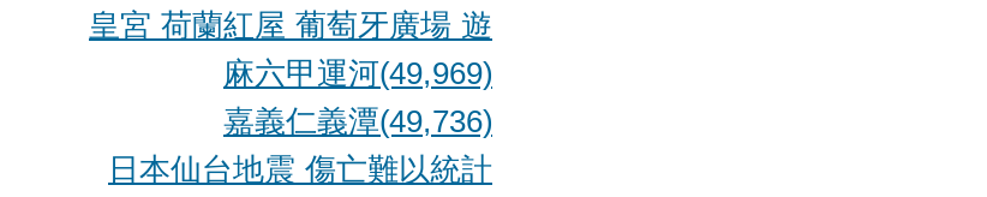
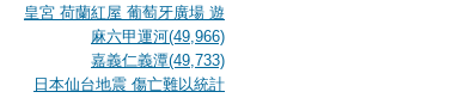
[223,55,492,91] 麻六甲運河(49,969) -> [91,27,225,45] 麻六甲運河(49,966)
[223,103,492,139] 嘉義仁義潭(49,736) -> [91,51,225,69] 嘉義仁義潭(49,733)

